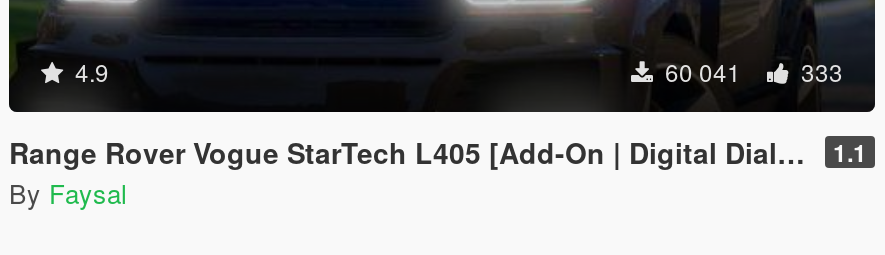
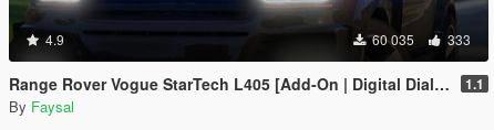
[659,54,843,88] 60 041 333 -> [369,30,471,48] 60 035 333

